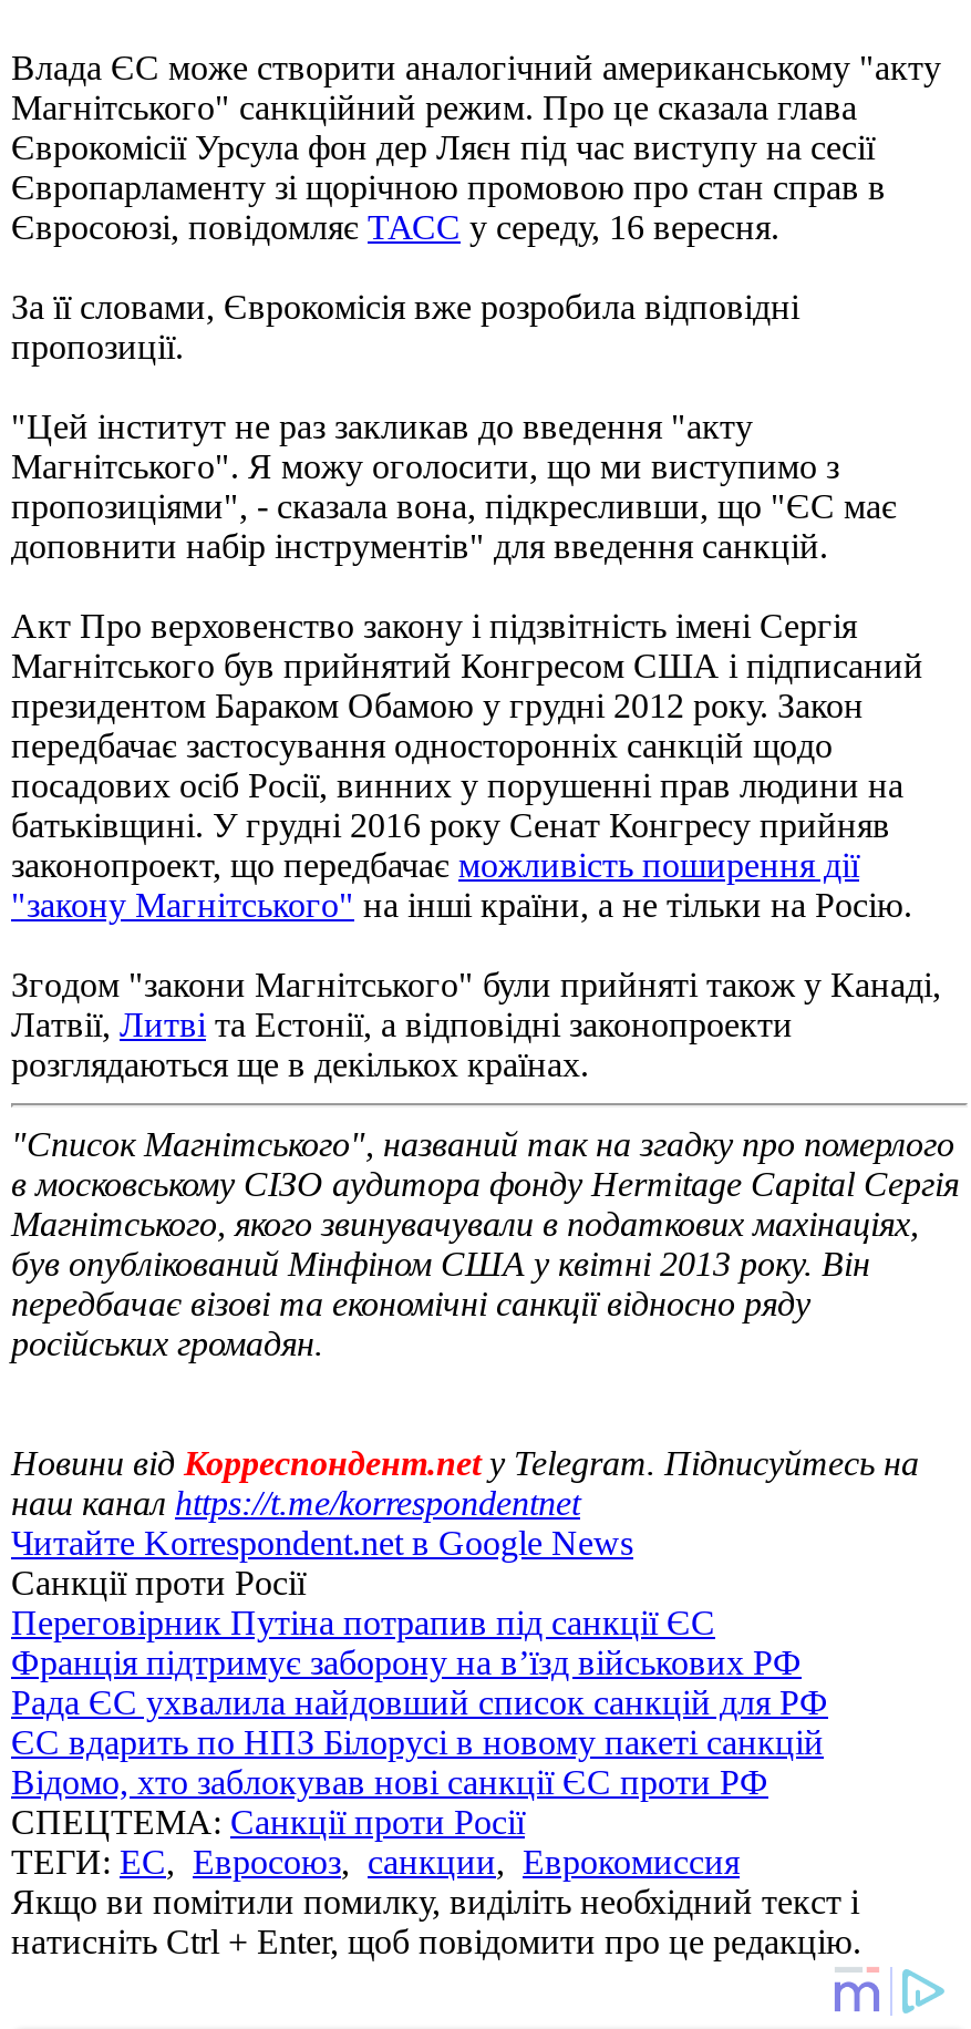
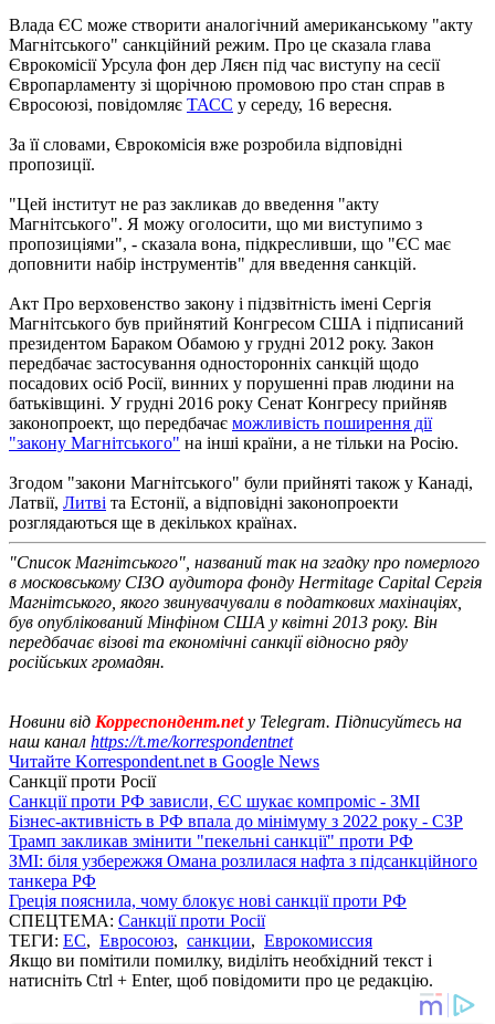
[11,1603,828,1800] Переговірник Путіна потрапив під санкції ЄС | Франція підтримує заборону на в’їзд військових РФ | Рада ЄС ухвалила найдовший список санкцій для РФ | ЄС вдарить по НПЗ Білорусі в новому пакеті санкцій | Відомо, хто заблокував нові санкції ЄС проти РФ -> [9,791,477,910] Санкції проти РФ зависли, ЄС шукає компроміс - ЗМІ | Бізнес-активність в РФ впала до мінімуму з 2022 року - СЗР | Трамп закликав змінити "пекельні санкції" проти РФ | ЗМІ: біля узбережжя Омана розлилася нафта з підсанкційного | танкера РФ | Греція пояснила, чому блокує нові санкції проти РФ

